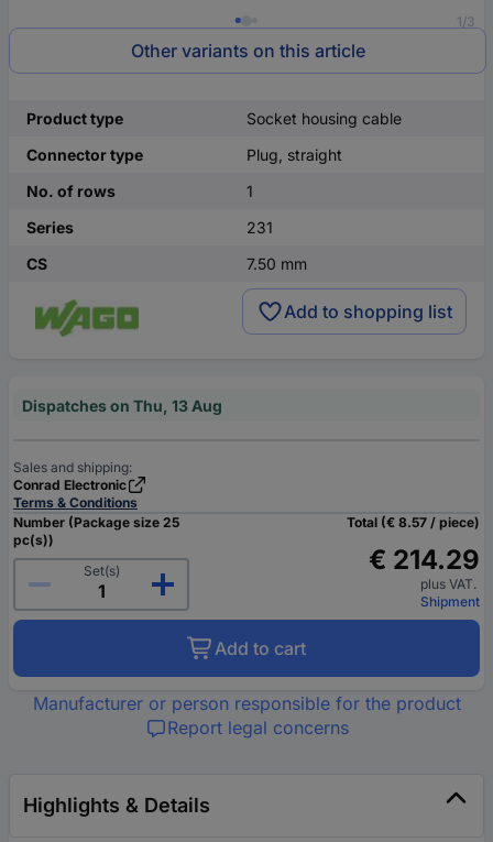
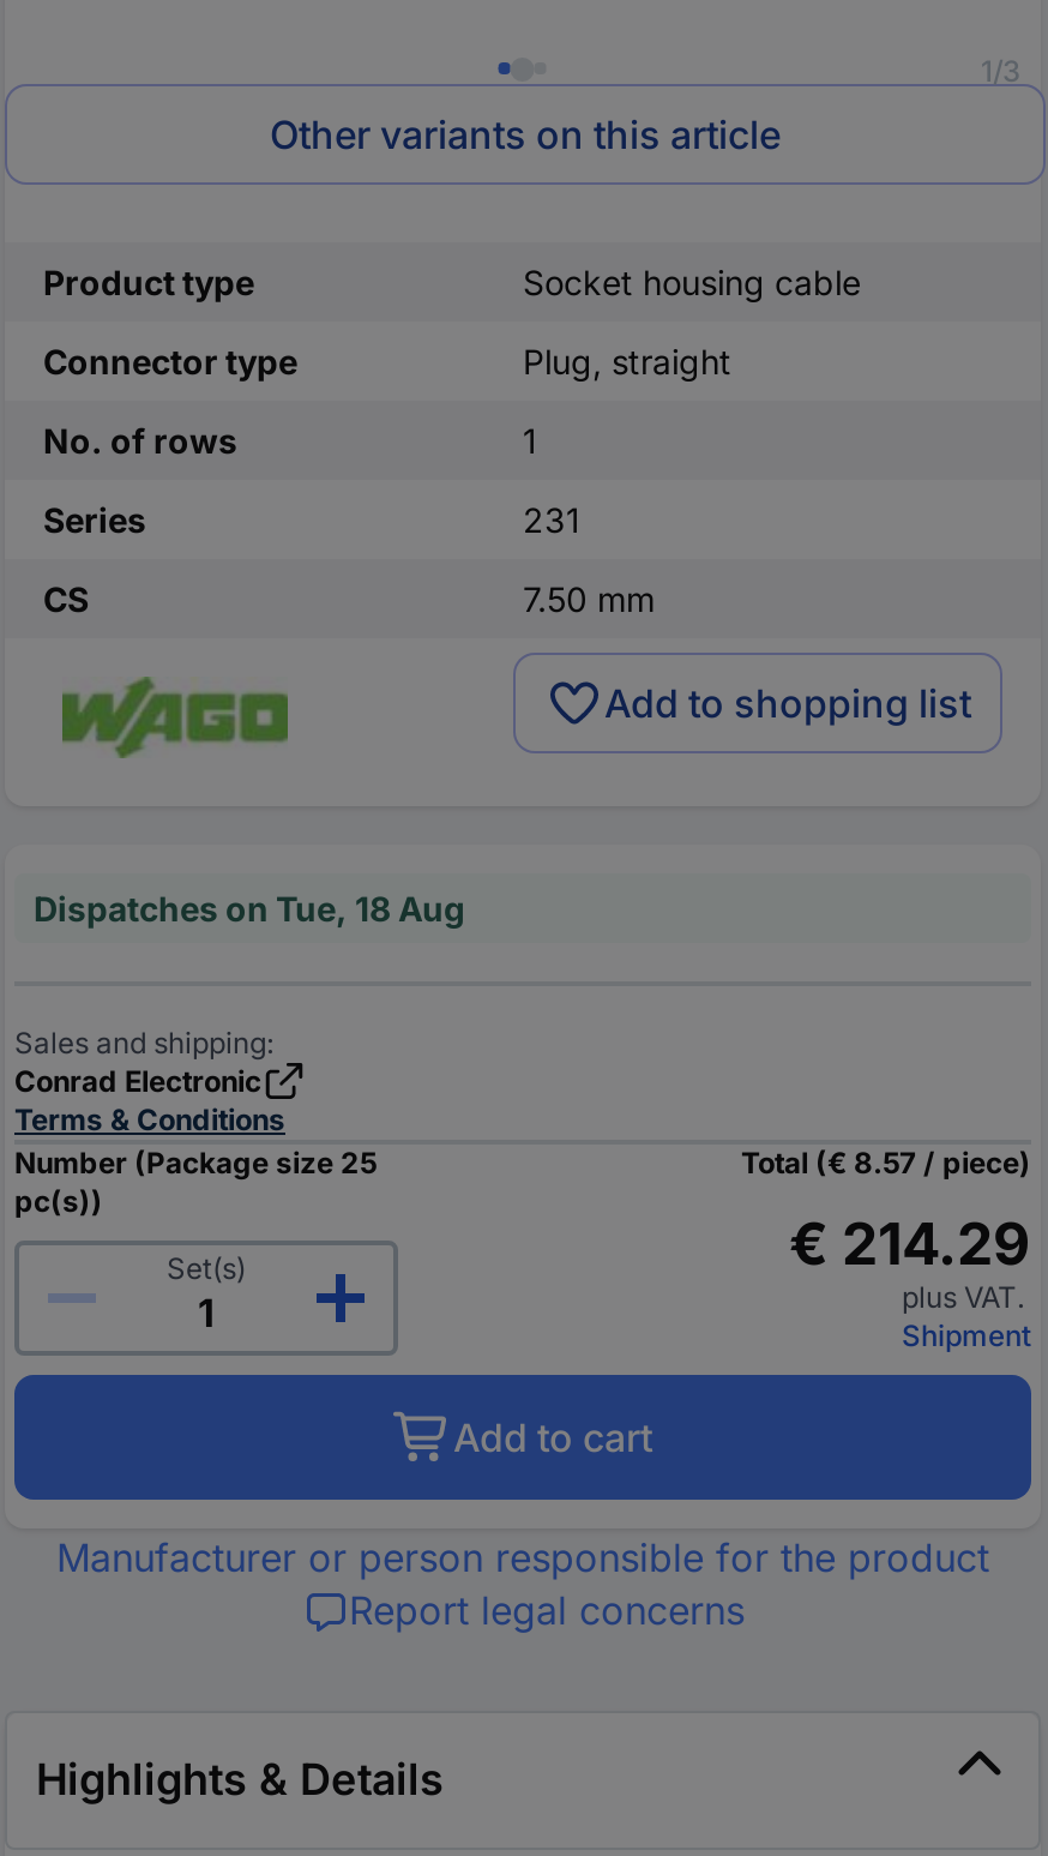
[22,396,222,415] Dispatches on Thu, 13 Aug -> [34,888,465,929] Dispatches on Tue, 18 Aug

